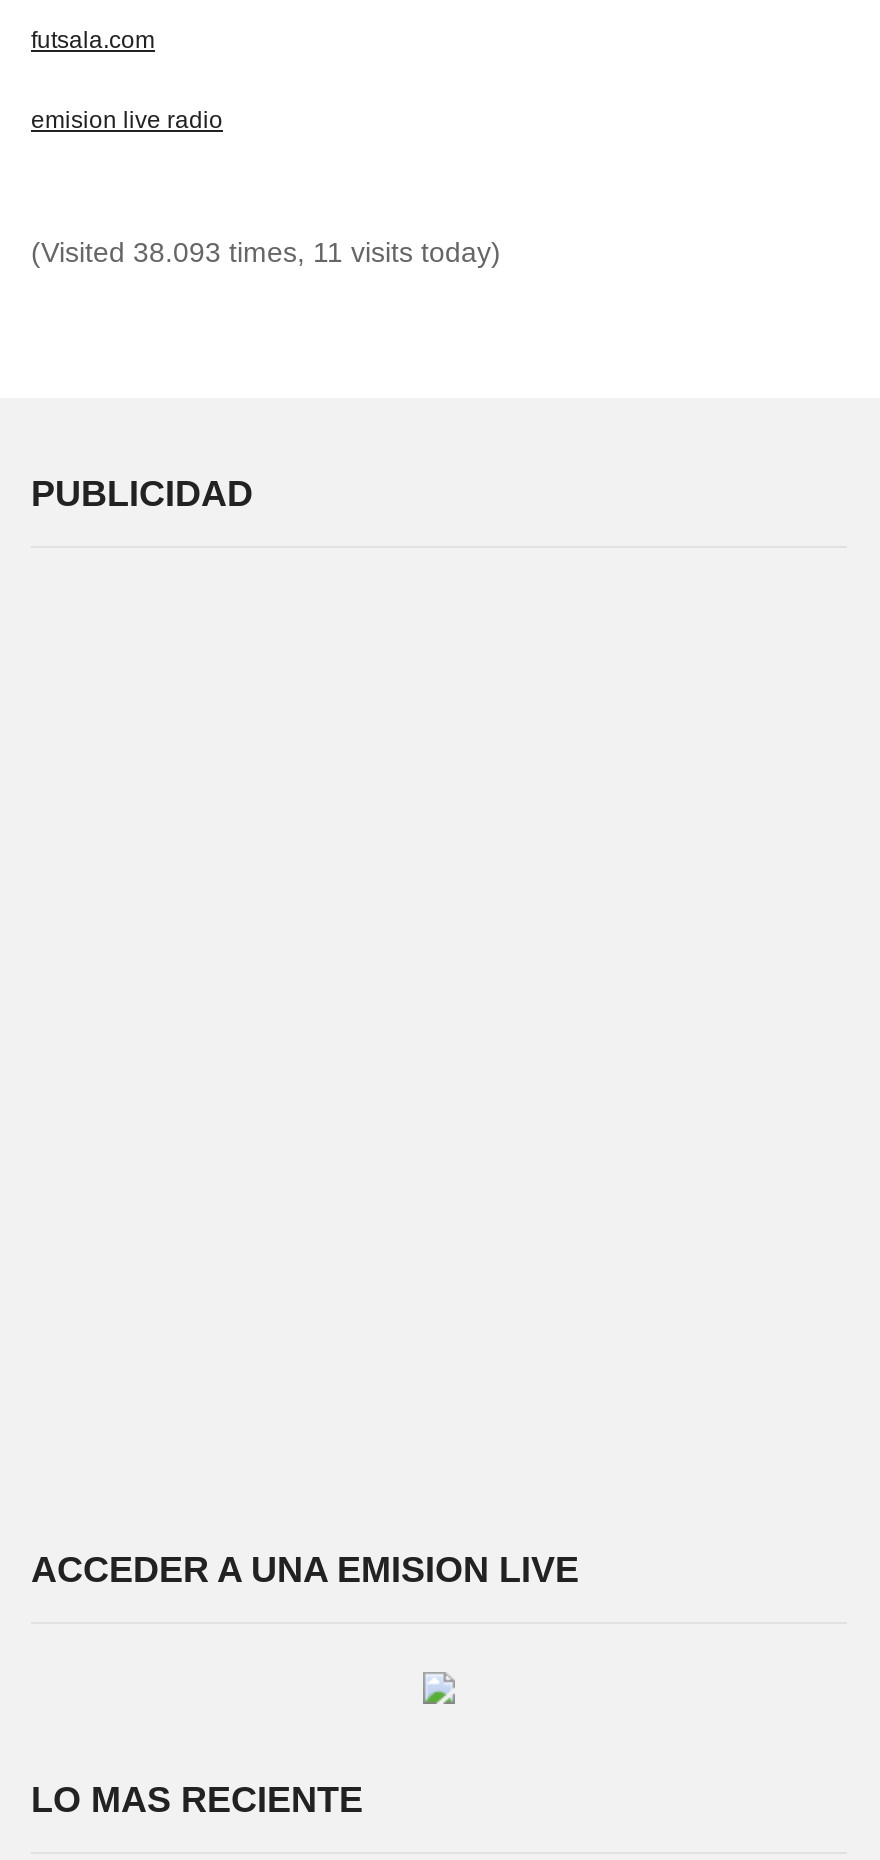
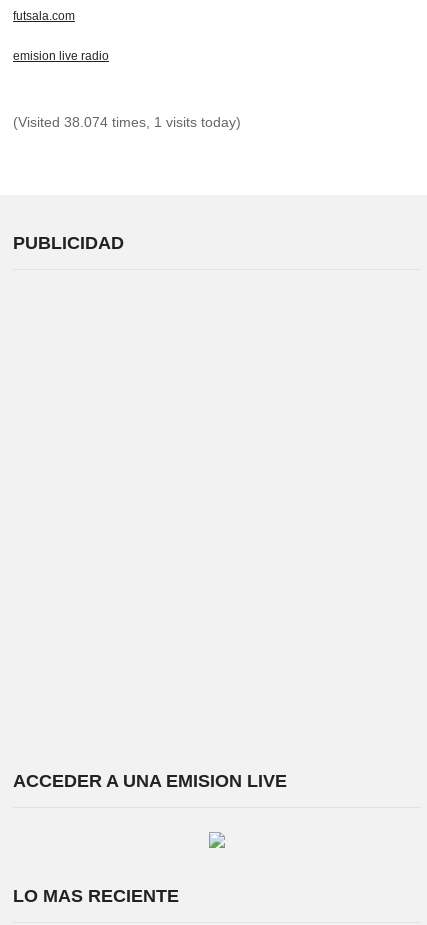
[31,236,501,268] (Visited 38.093 times, 11 visits today) -> [13,114,241,130] (Visited 38.074 times, 1 visits today)

